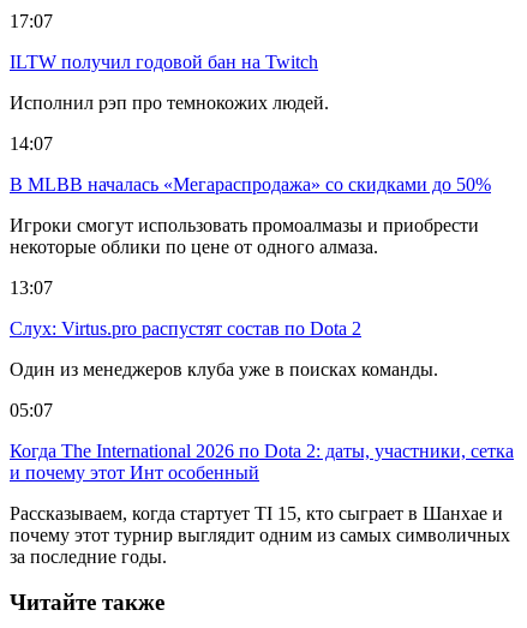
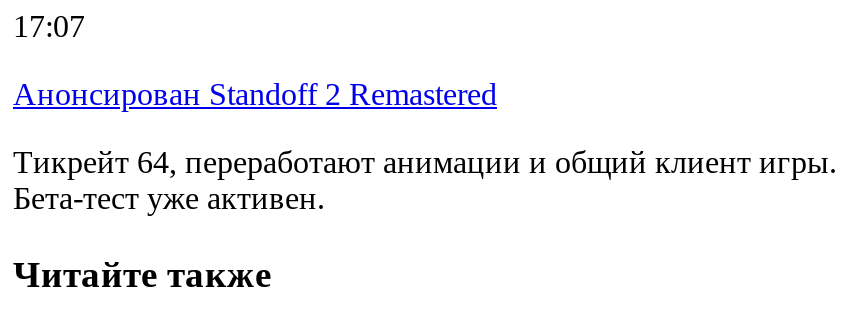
[10,51,514,566] ILTW получил годовой бан на Twitch | Исполнил рэп про темнокожих людей. | 14:07 | В MLBB началась «Мегараспродажа» со скидками до 50% | Игроки смогут использовать промоалмазы и приобрести | некоторые облики по цене от одного алмаза. | 13:07 | Слух: Virtus.pro распустят состав по Dota 2 | Один из менеджеров клуба уже в поисках команды. | 05:07 | Когда The International 2026 по Dota 2: даты, участники, сетка | и почему этот Инт особенный | Рассказываем, когда стартует TI 15, кто сыграет в Шанхае и | почему этот турнир выглядит одним из самых символичных | за последние годы. -> [13,76,837,214] Анонсирован Standoff 2 Remastered | Тикрейт 64, переработают анимации и общий клиент игры. | Бета-тест уже активен.

